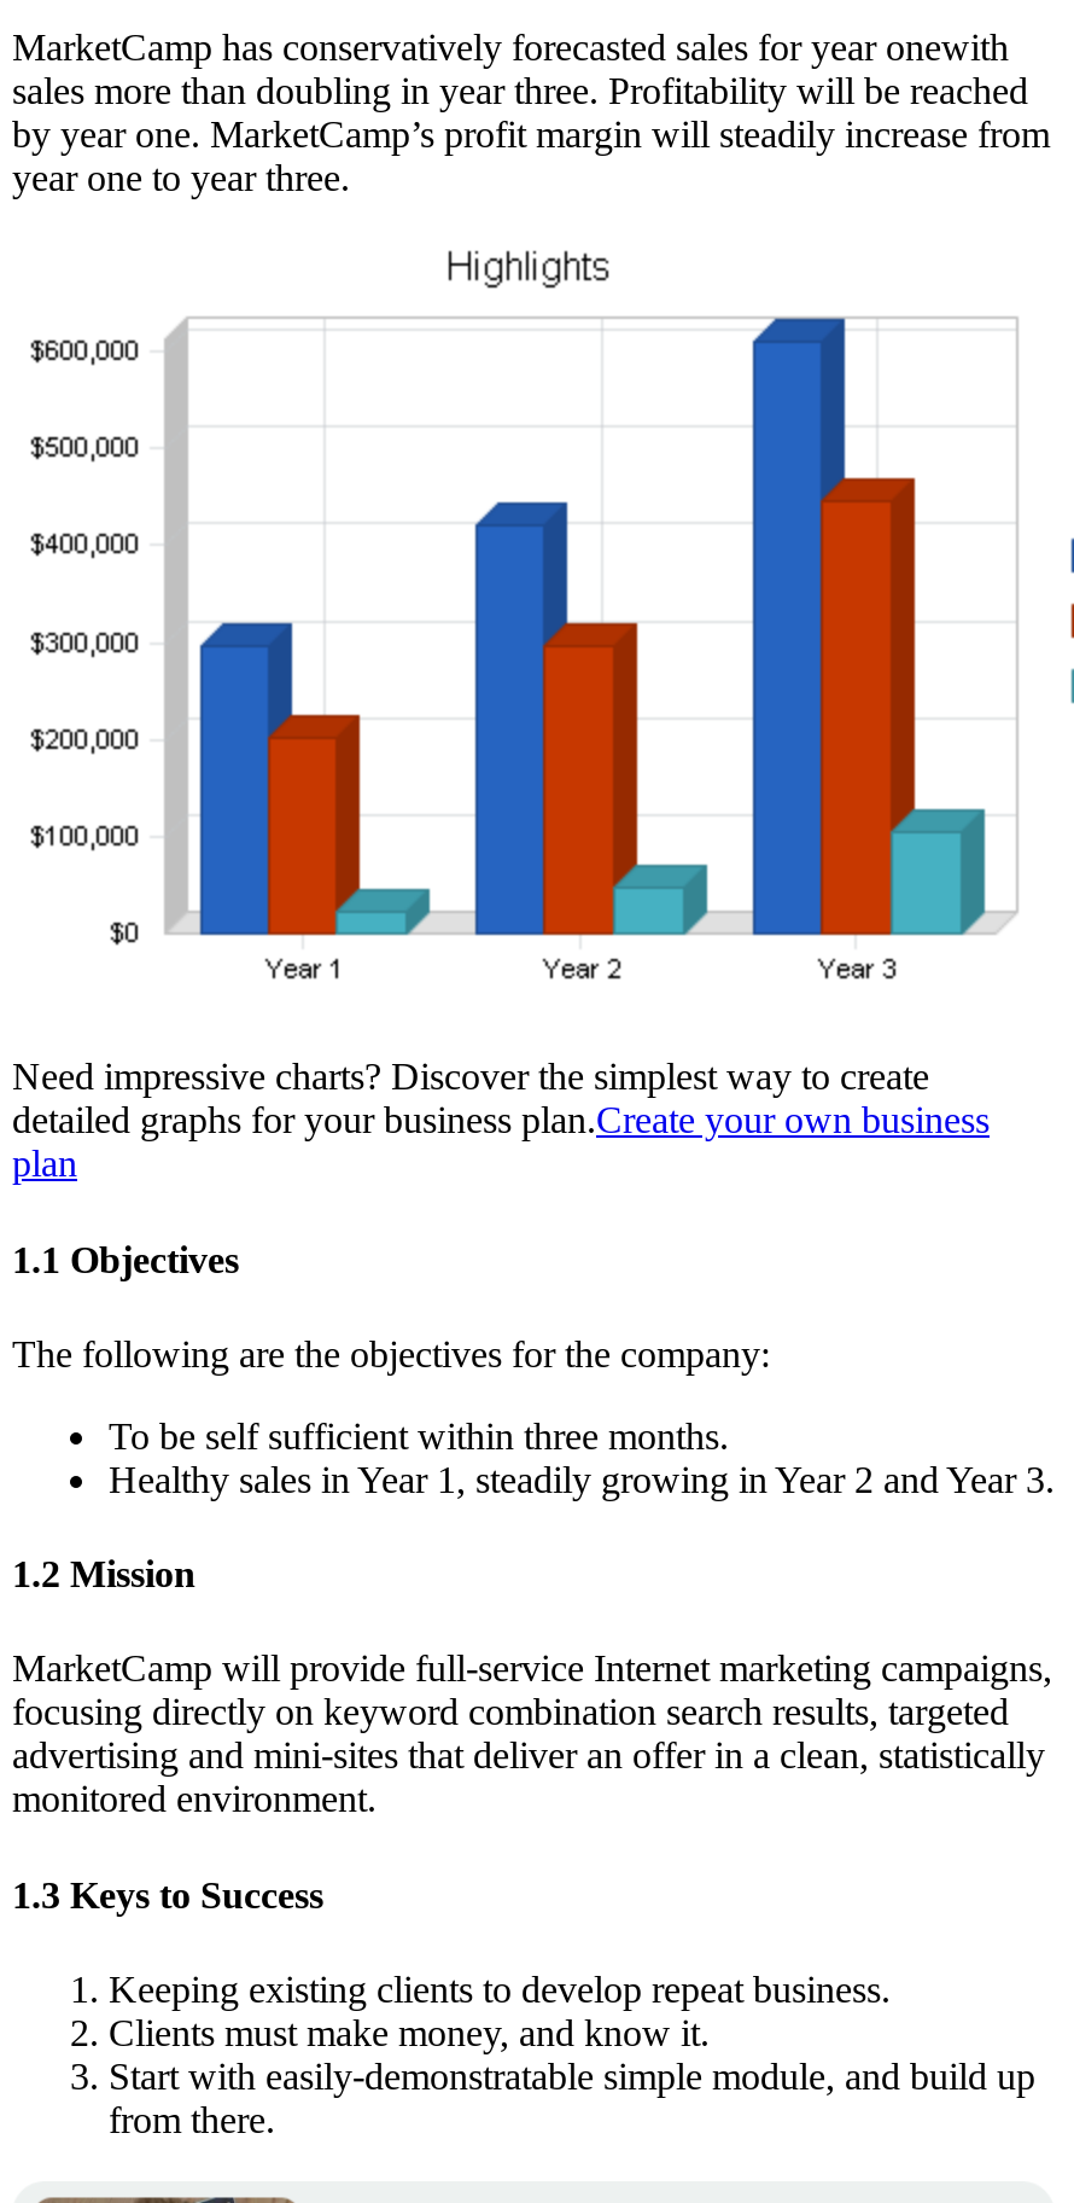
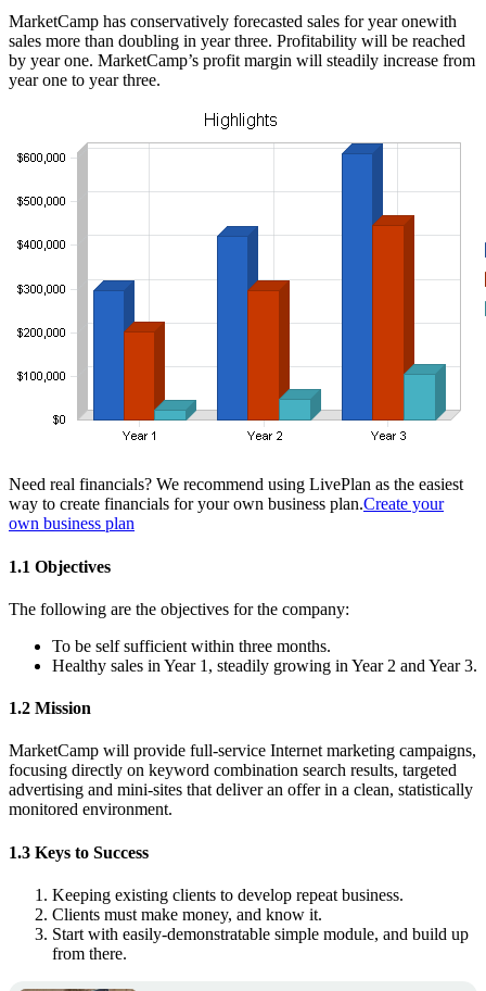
[12,1056,990,1184] Need impressive charts? Discover the simplest way to create | detailed graphs for your business plan.Create your own business | plan -> [9,475,463,533] Need real financials? We recommend using LivePlan as the easiest | way to create financials for your own business plan.Create your | own business plan

